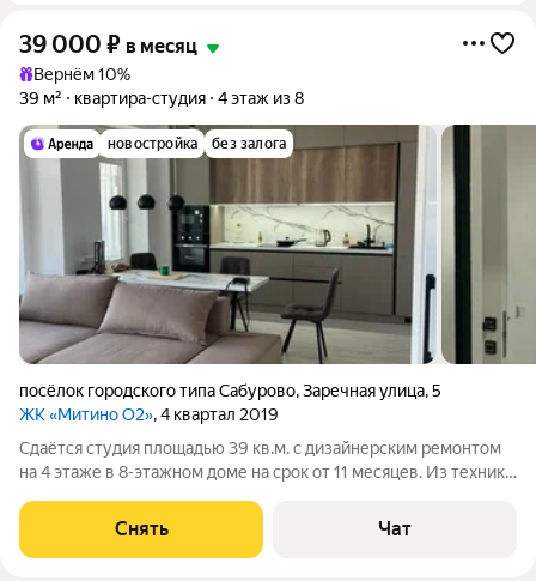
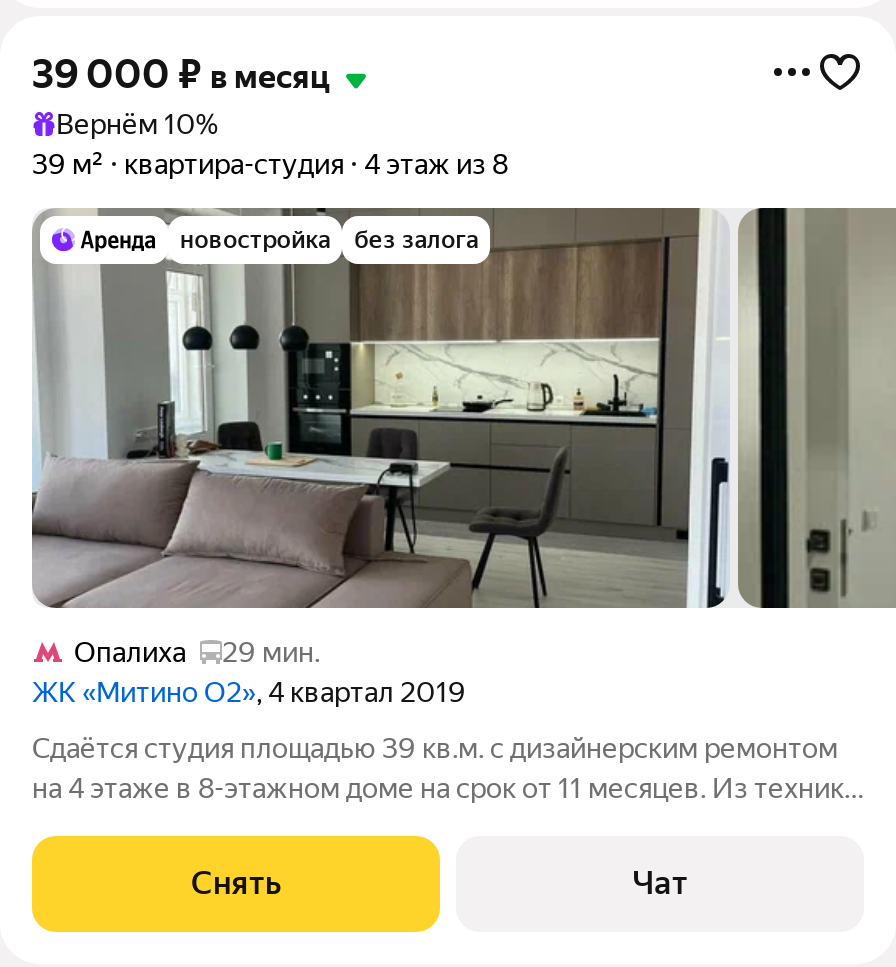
[19,381,441,400] посёлок городского типа Сабурово, Заречная улица, 5 -> [74,636,320,668] Опалиха | 29 мин.

